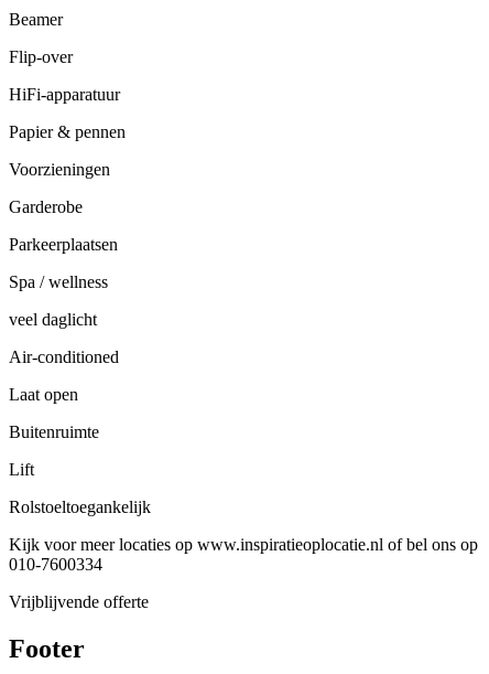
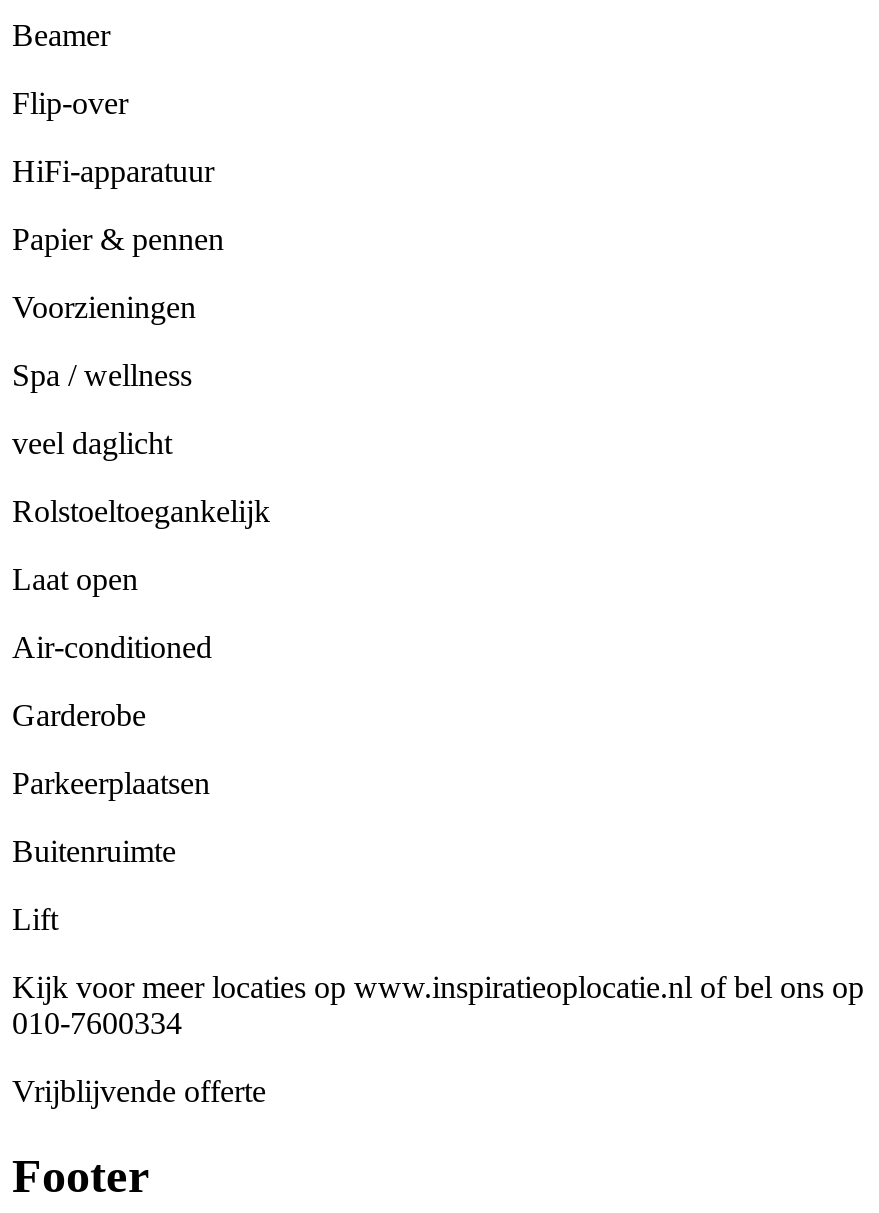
moved [9,197,118,254] -> [12,698,210,800]: Garderobe | Parkeerplaatsen
moved [9,272,119,404] -> [12,358,212,664]: Spa / wellness | veel daglicht | Air-conditioned | Laat open
moved [9,422,99,479] -> [12,834,176,936]: Buitenruimte | Lift
moved [9,497,151,516] -> [12,494,270,528]: Rolstoeltoegankelijk

